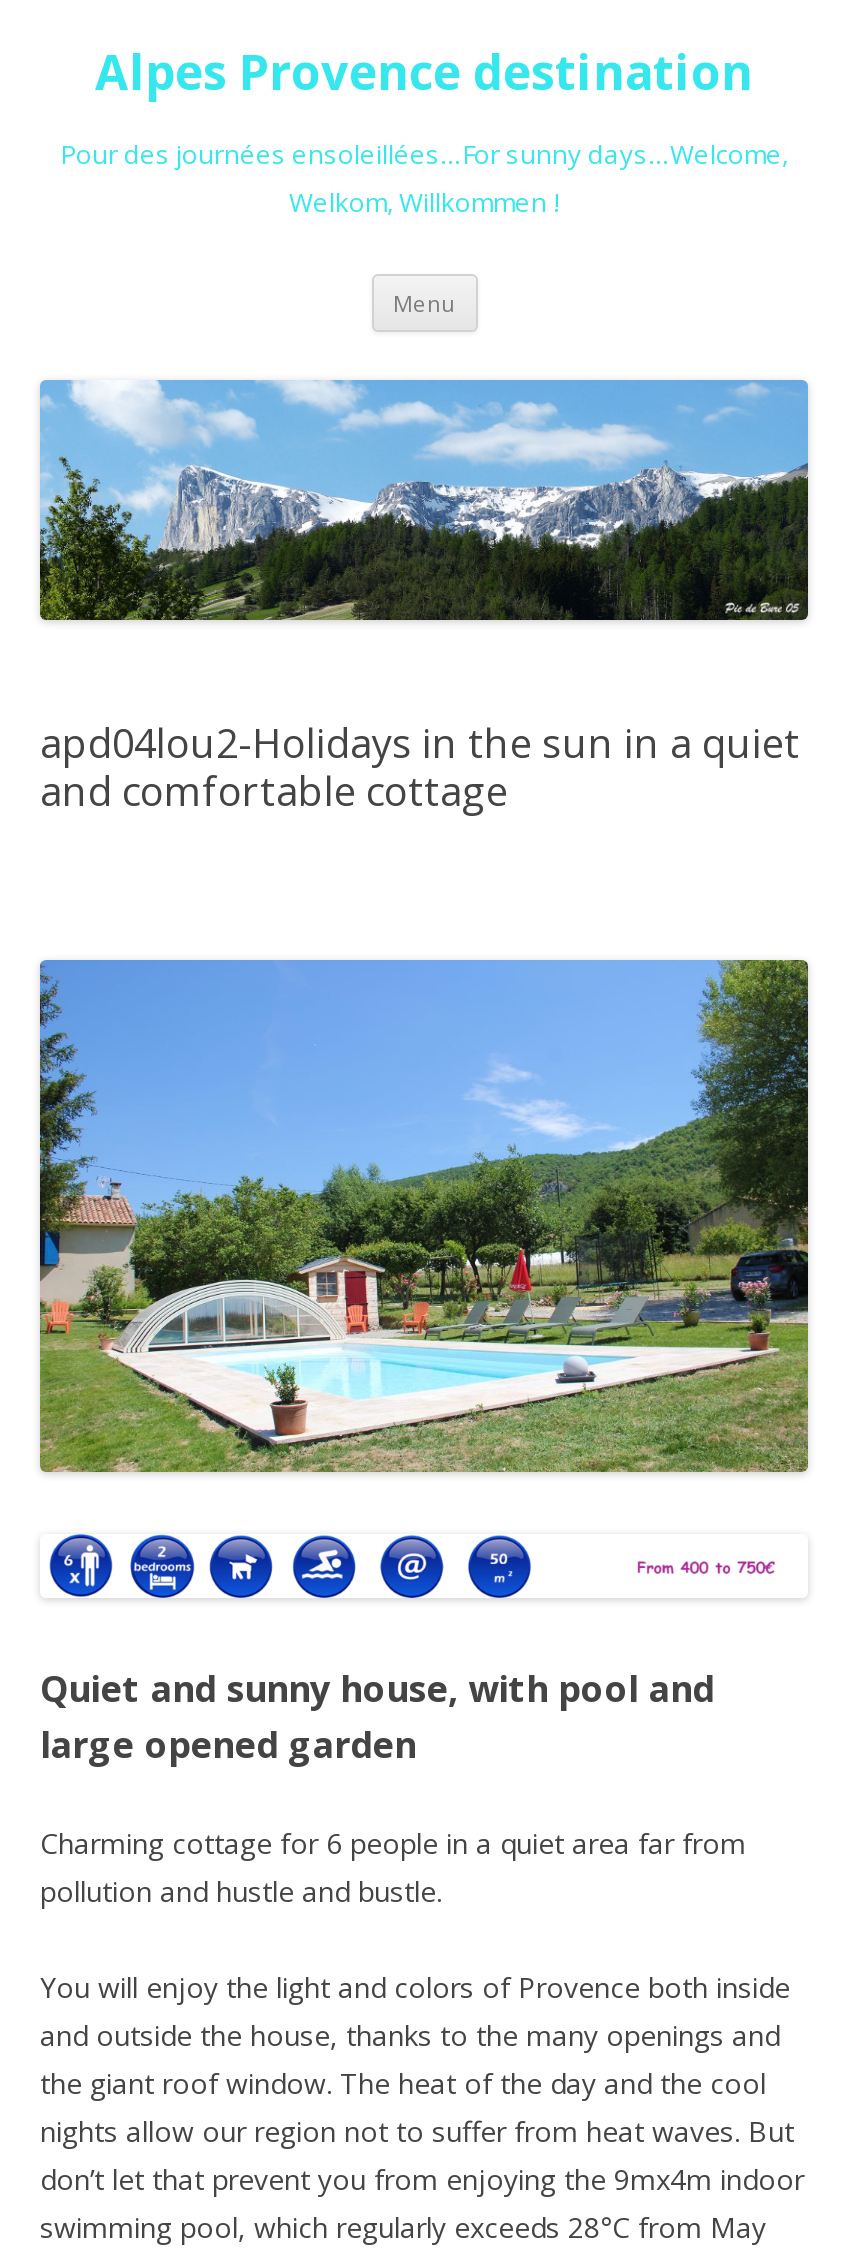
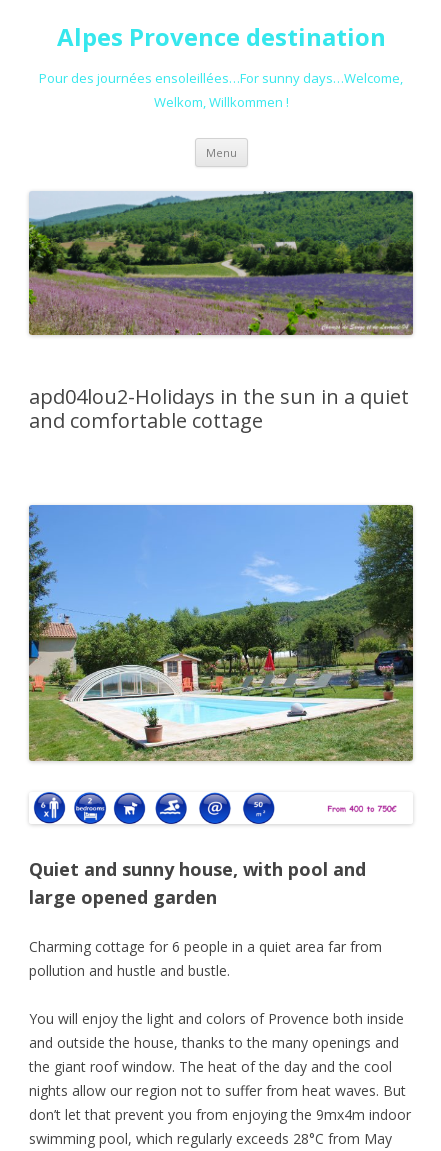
[38,378,810,622] [image] -> [28,190,414,336] [image]

